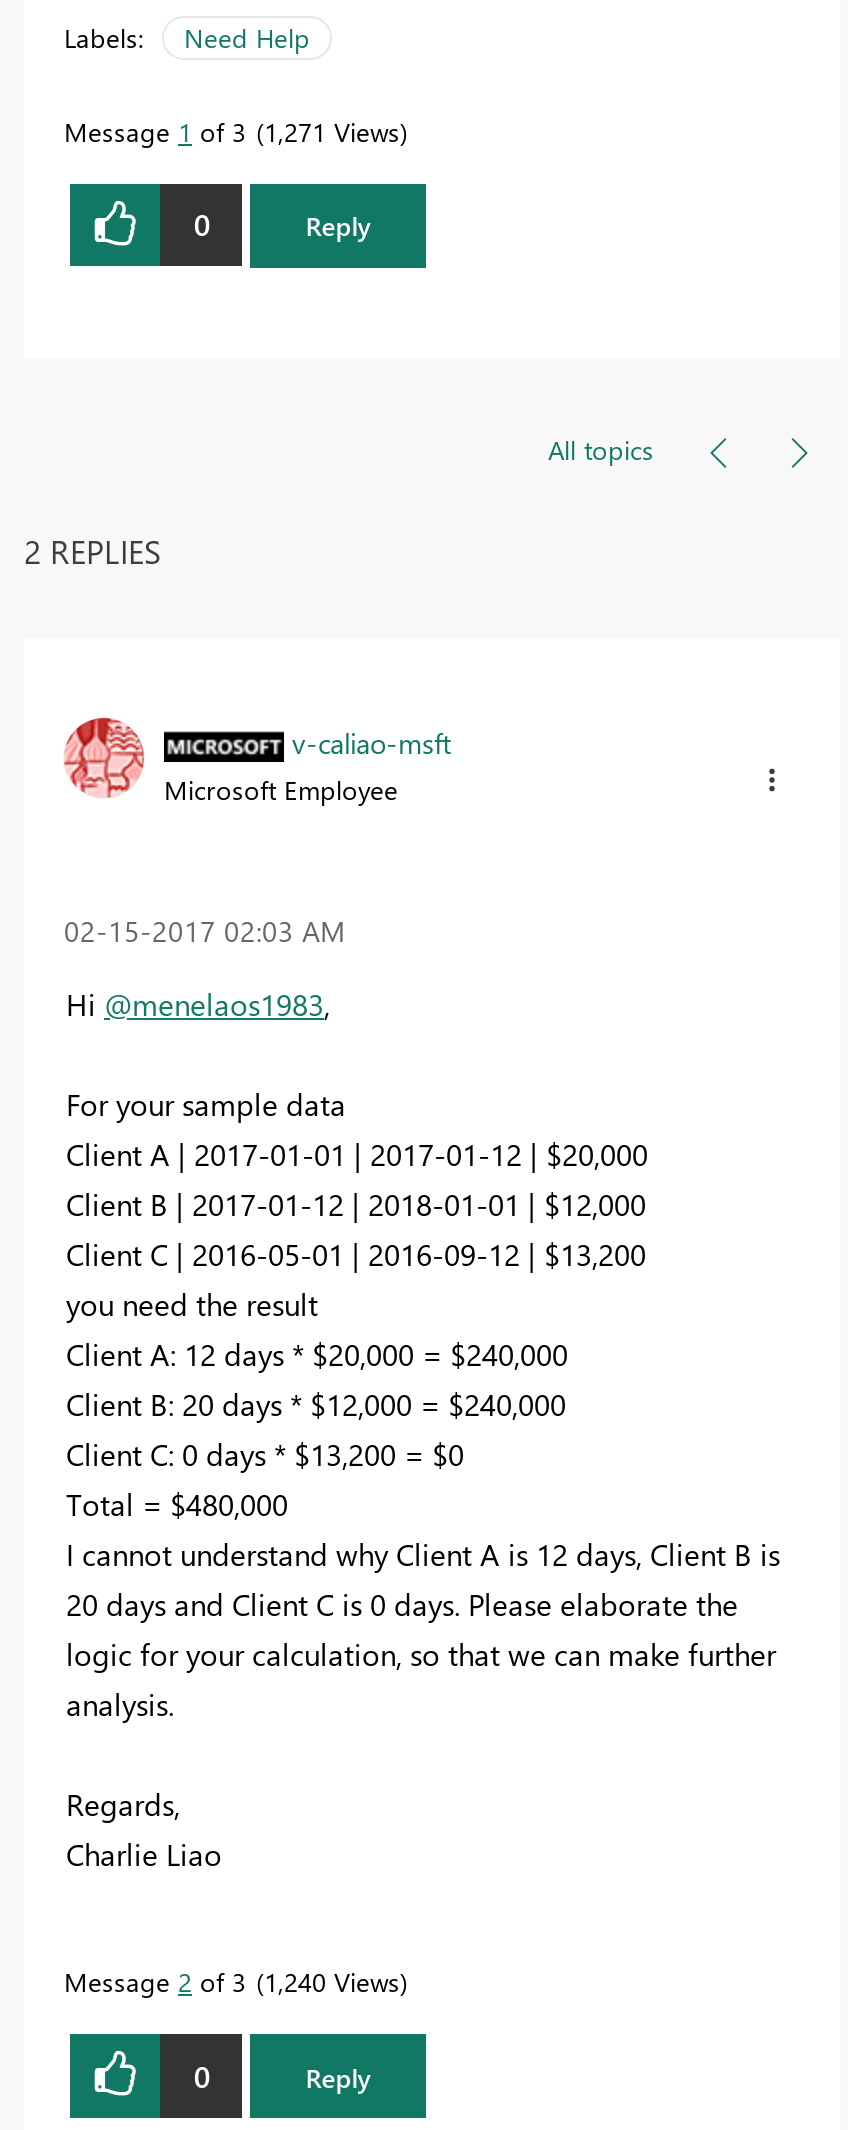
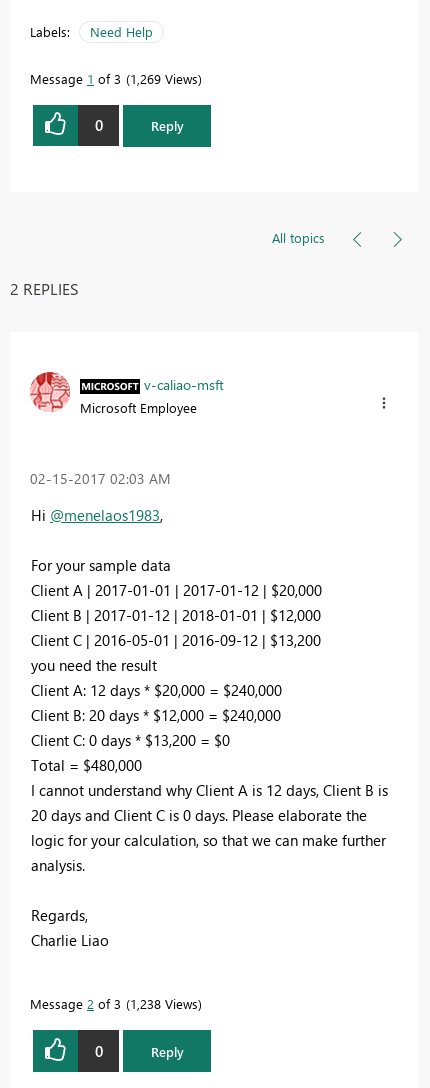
[64,113,400,147] Message 1 of 3 1,271 Views -> [30,70,198,87] Message 1 of 3 1,269 Views
[64,1964,400,1998] Message 2 of 3 1,240 Views -> [30,995,198,1012] Message 2 of 3 1,238 Views

